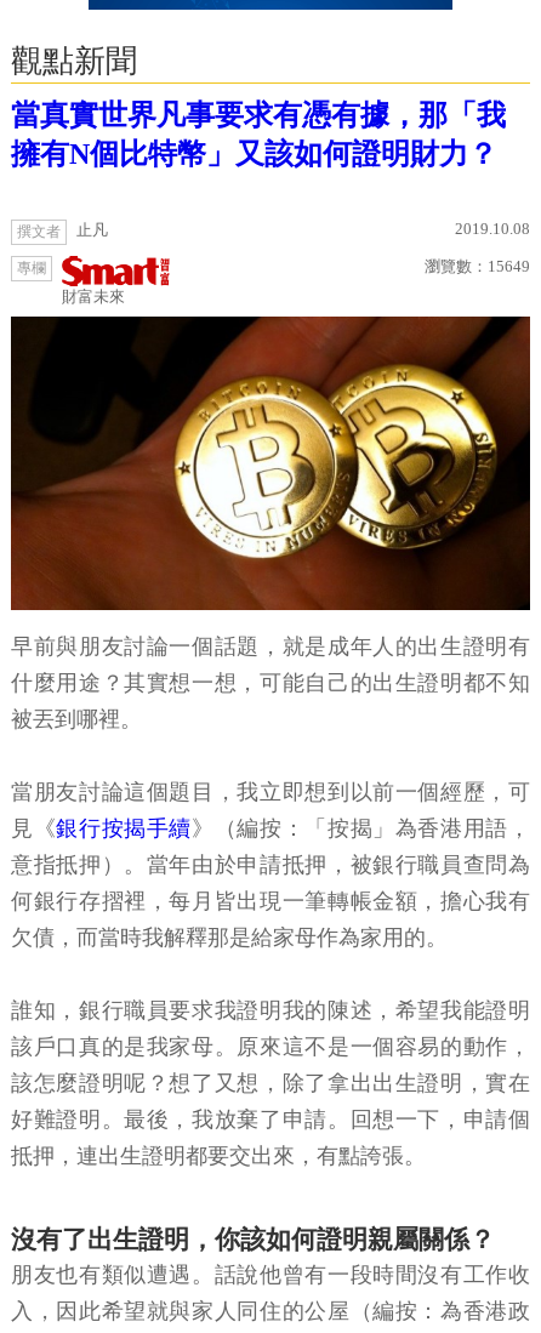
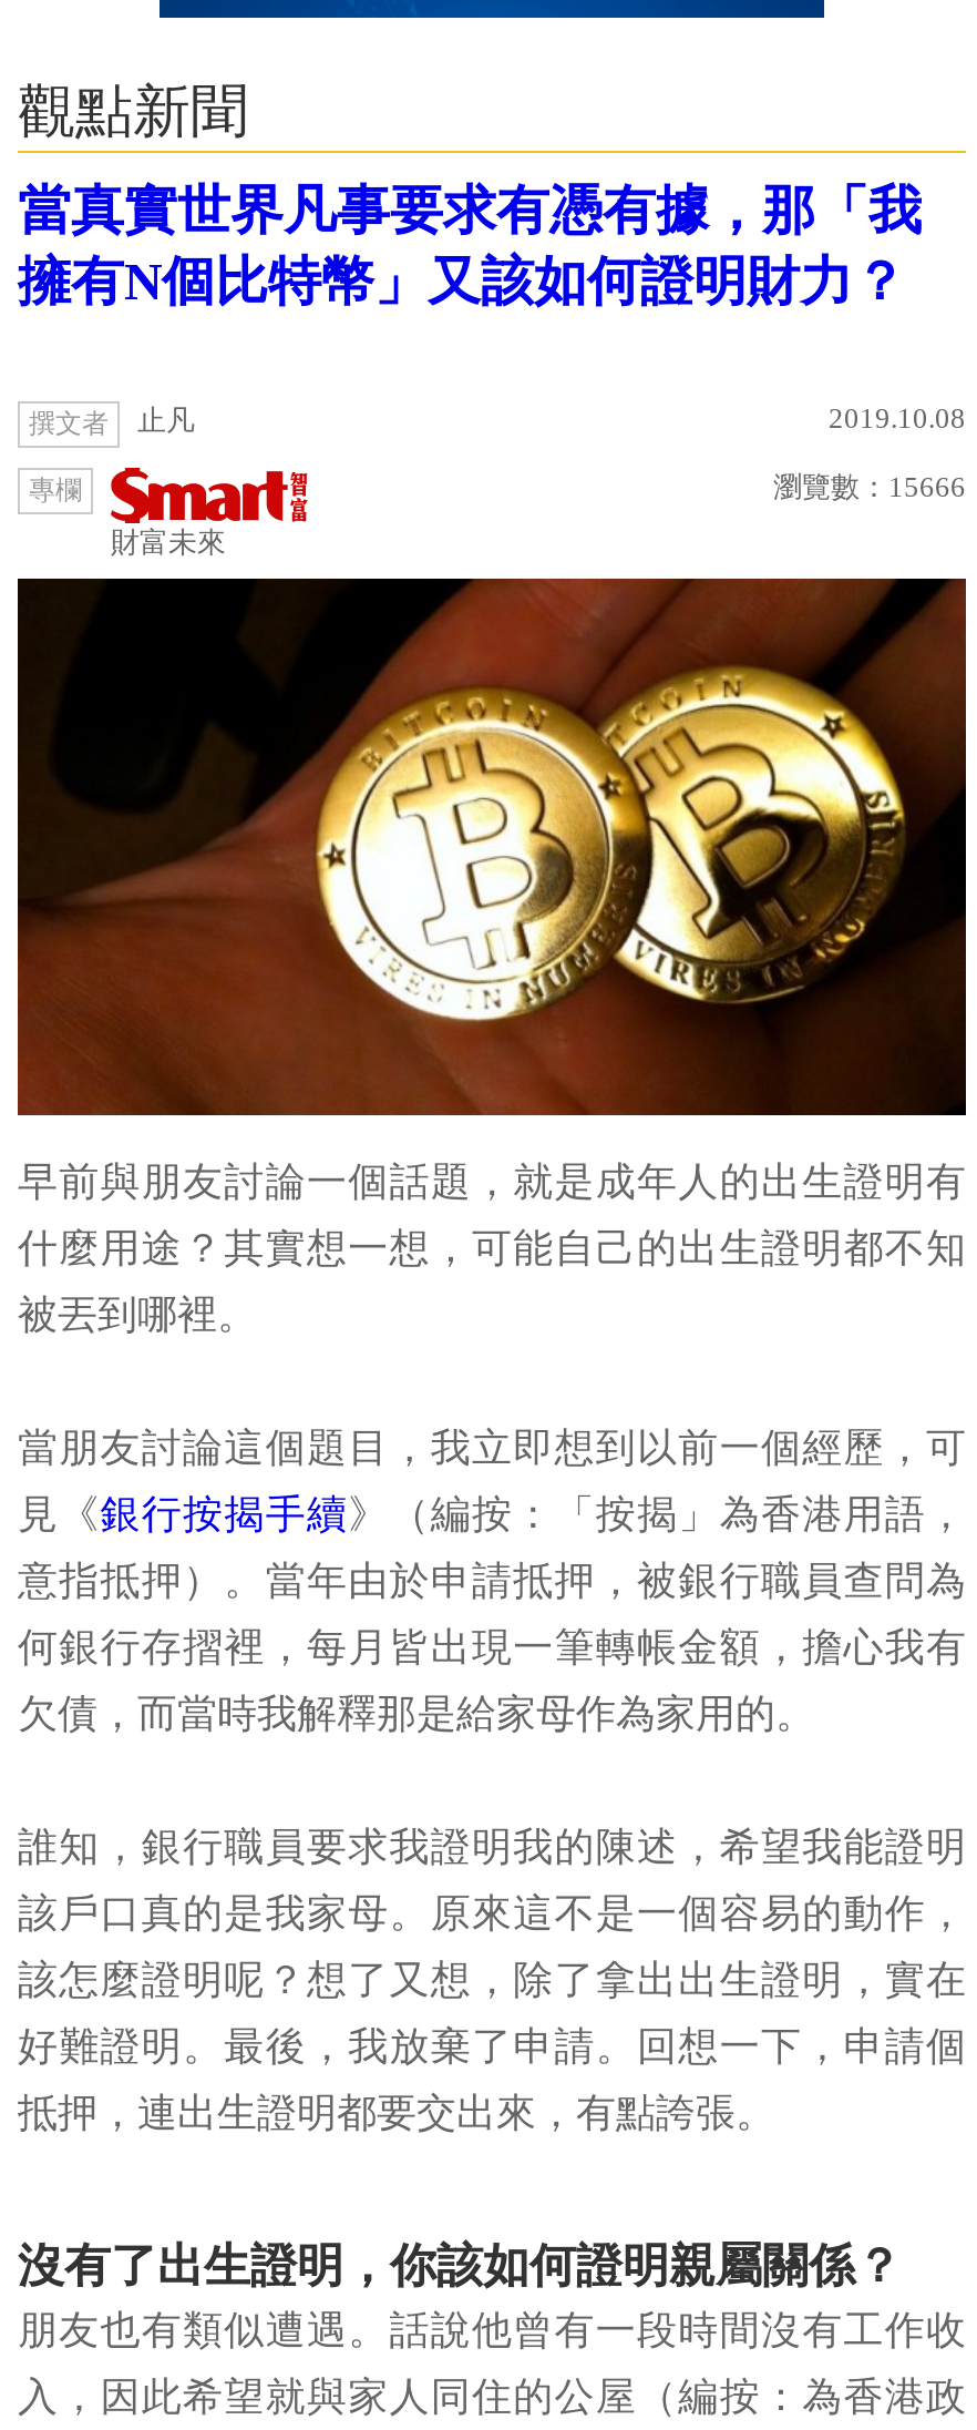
[425,257,530,275] 瀏覽數：15649 -> [773,470,966,503] 瀏覽數：15666

